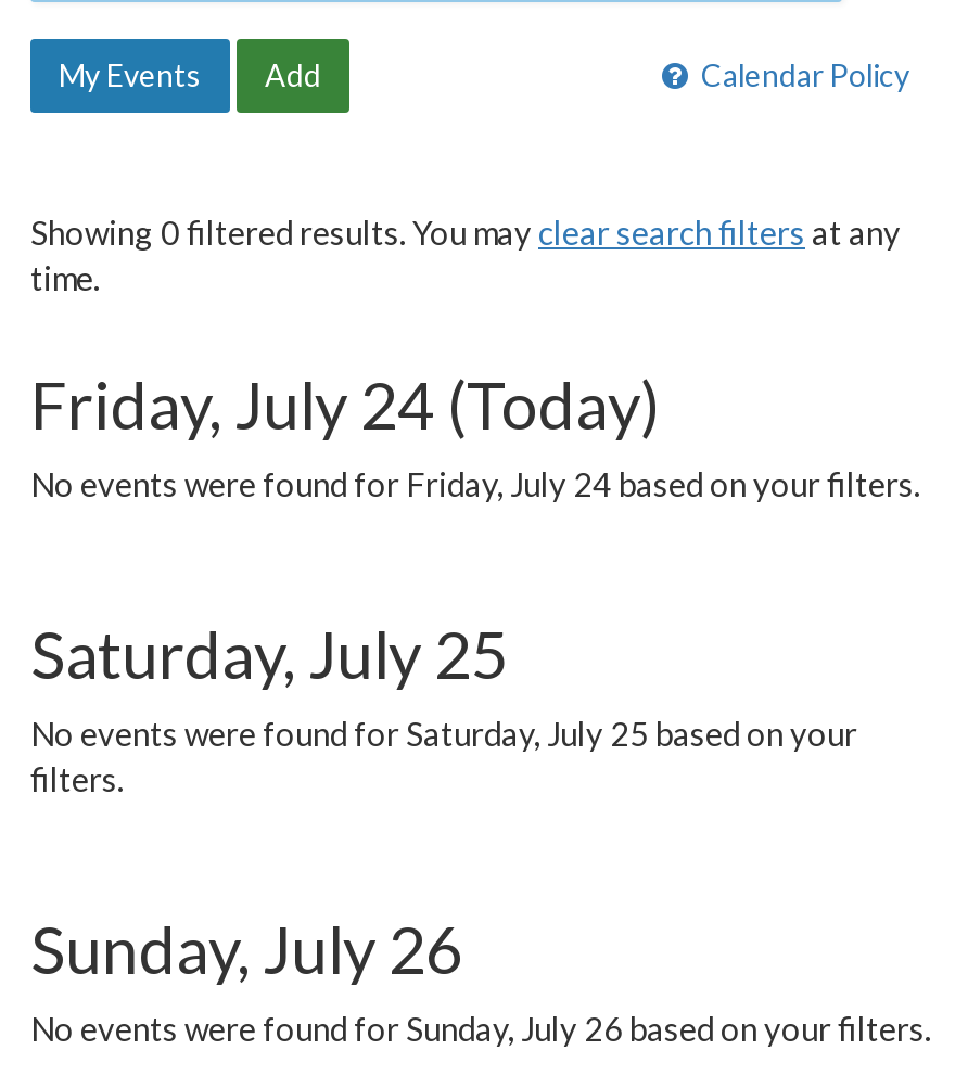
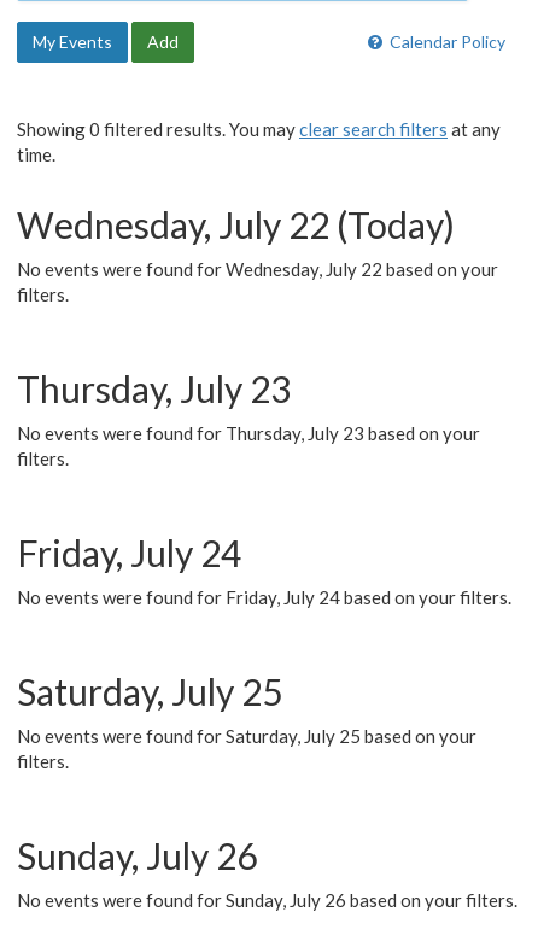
[30,364,660,443] Friday, July 24 (Today) -> [17,203,498,574] Wednesday, July 22 (Today) | No events were found for Wednesday, July 22 based on your | filters. | Thursday, July 23 | No events were found for Thursday, July 23 based on your | filters. | Friday, July 24

